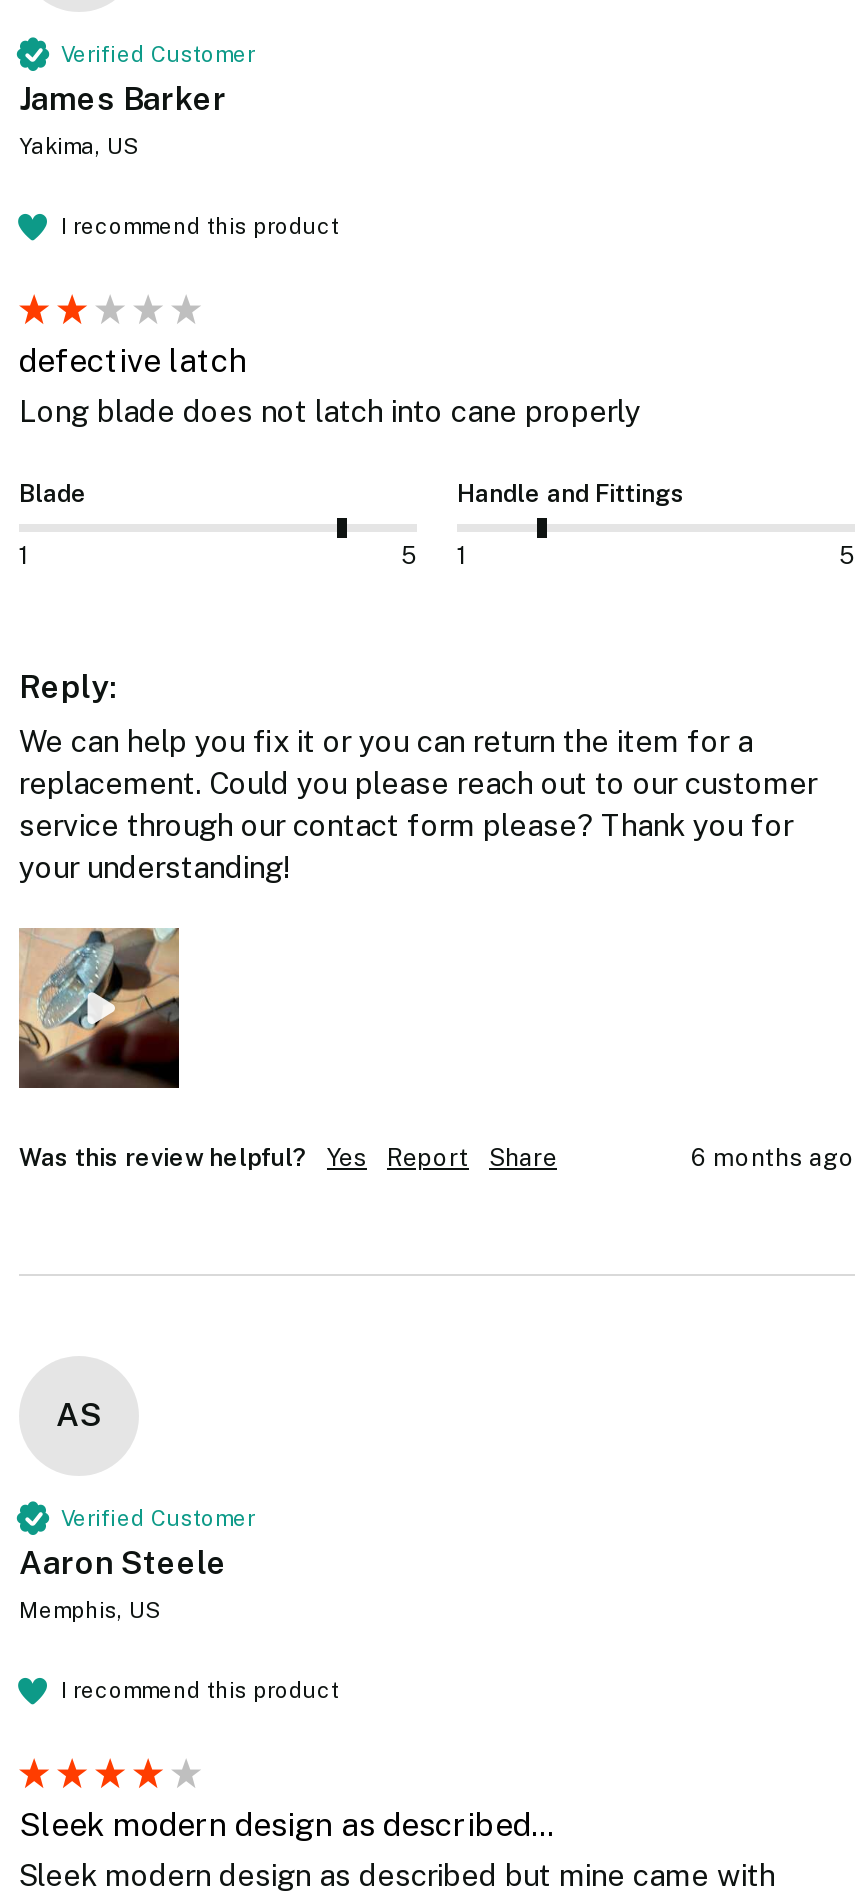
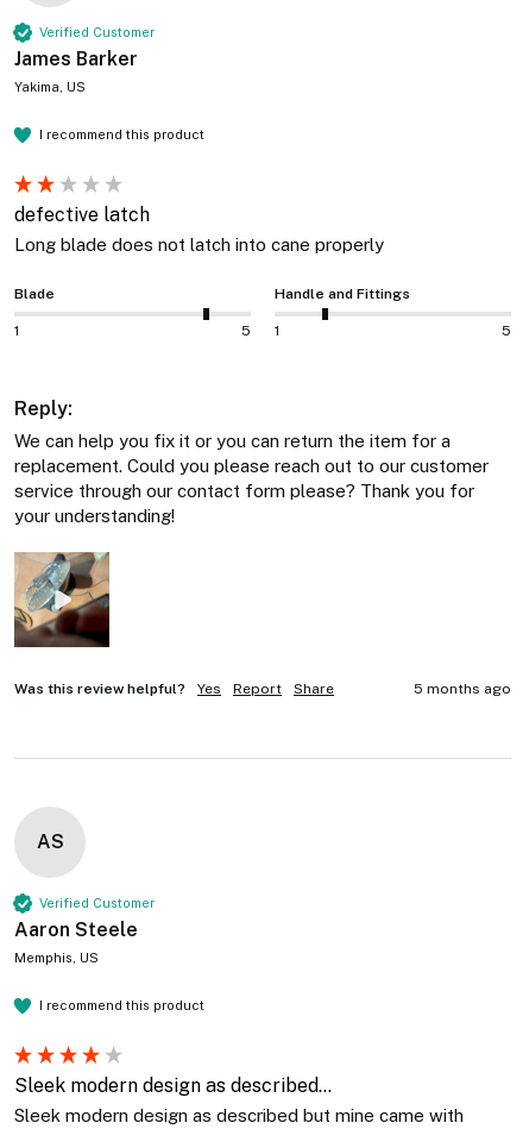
[691,1144,855,1172] 6 months ago -> [414,681,511,697] 5 months ago

